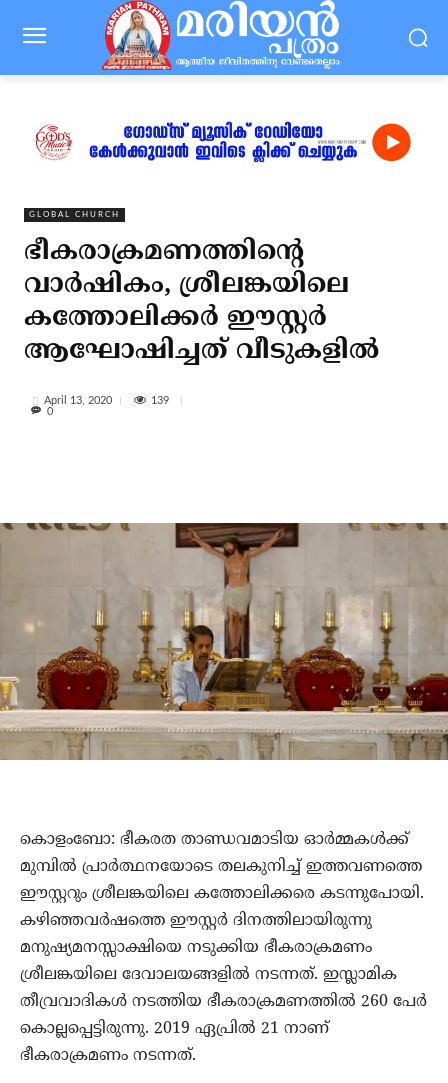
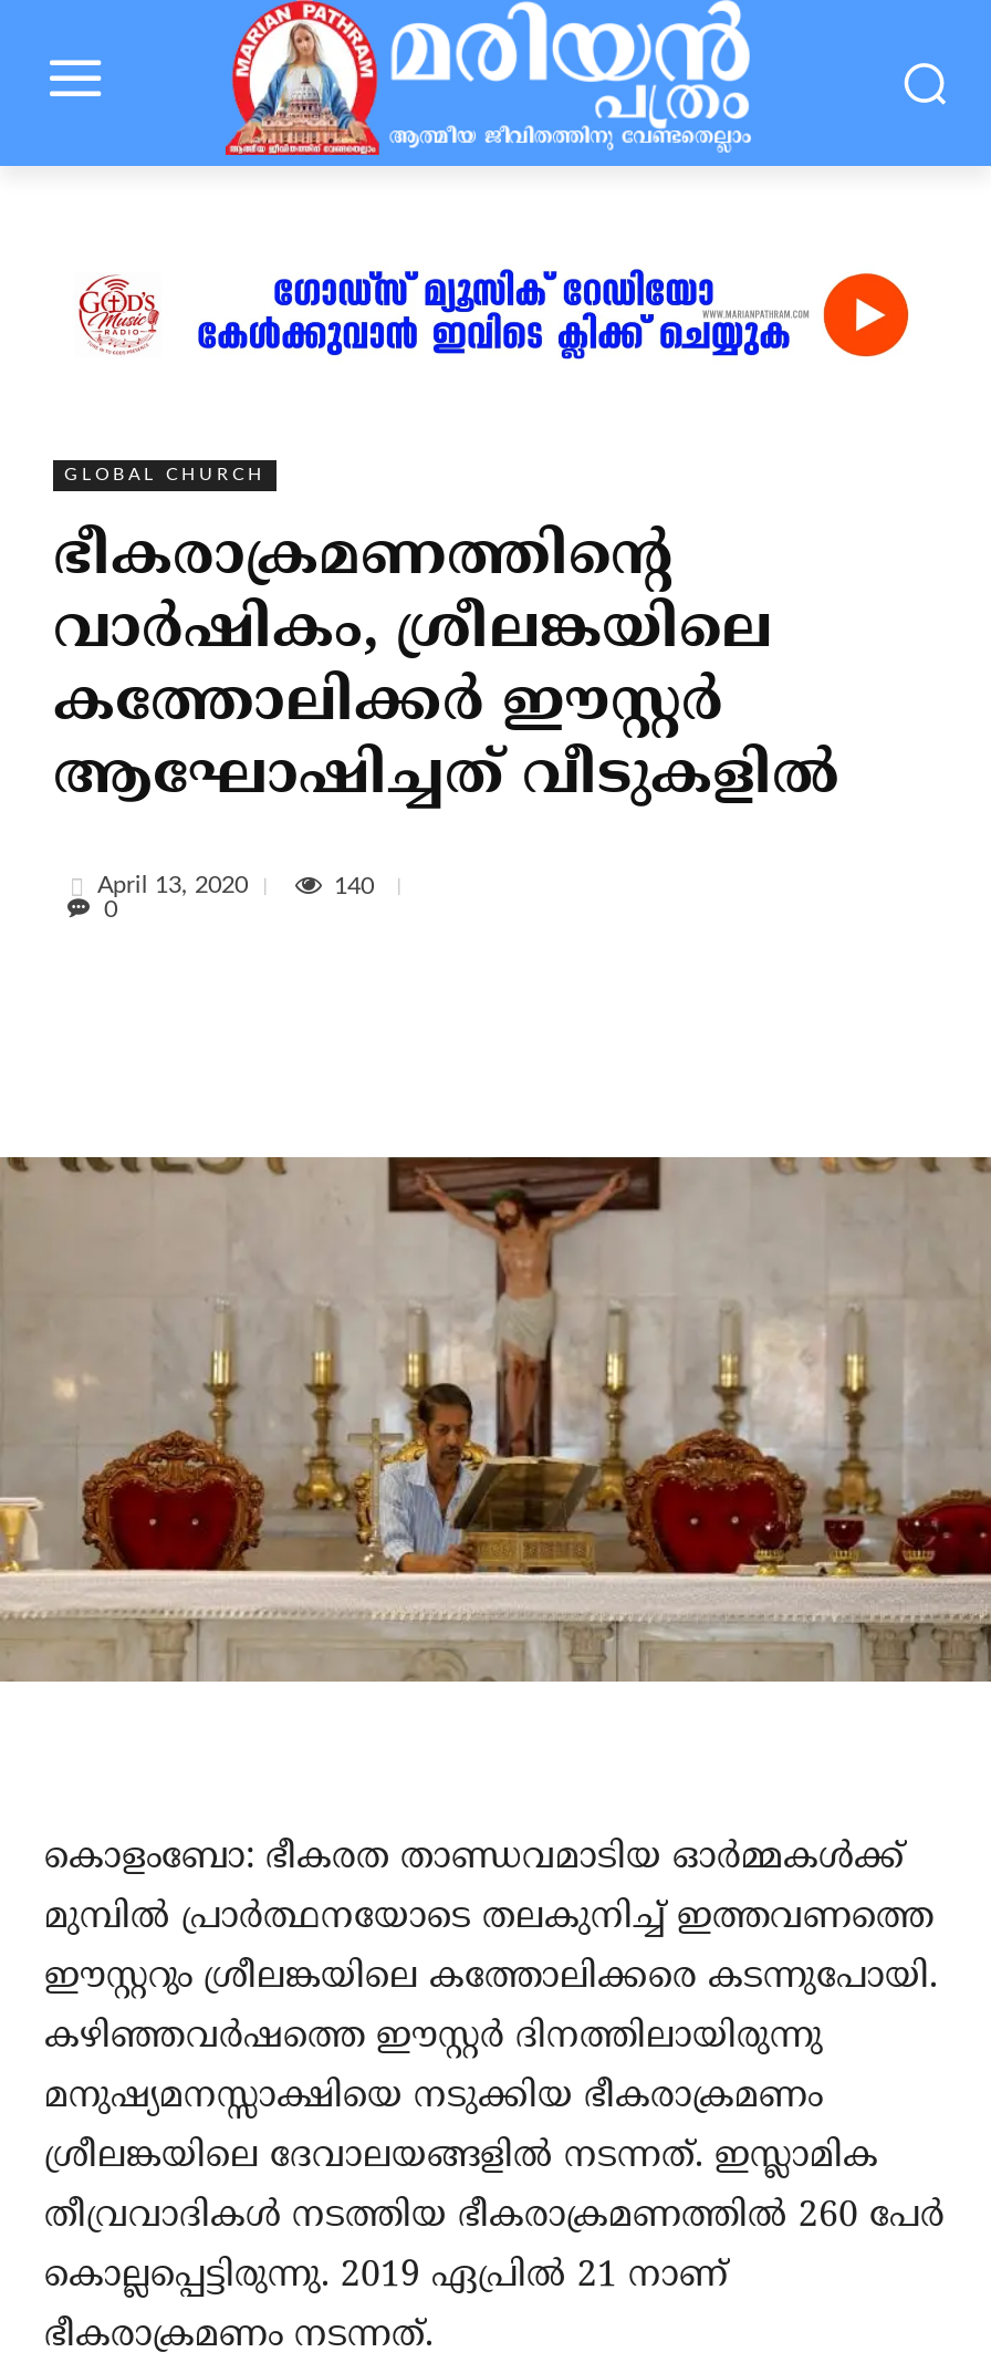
[151,395,169,406] 139 -> [334,873,374,897] 140

